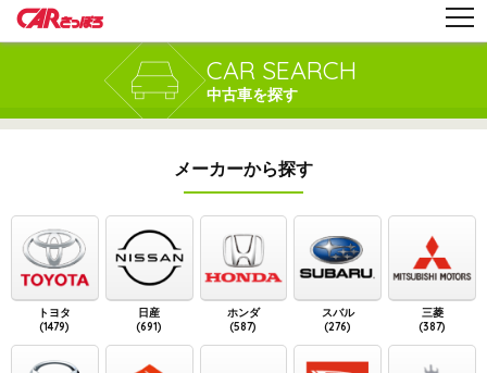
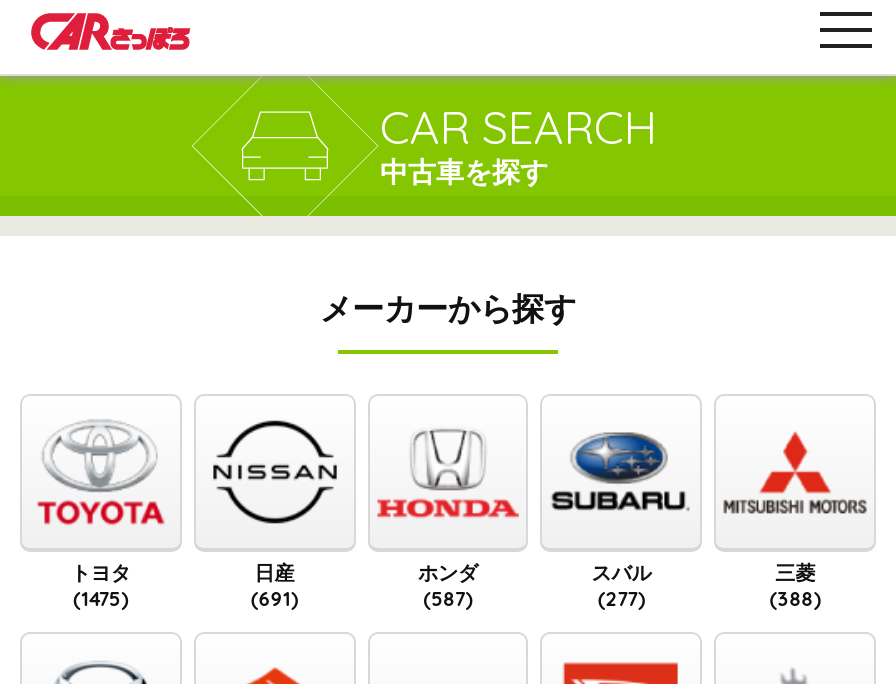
[40,320,70,334] (1479) -> [73,587,129,613] (1475)
[324,320,351,334] (276) -> [598,587,646,613] (277)
[419,320,446,334] (387) -> [769,587,821,613] (388)

